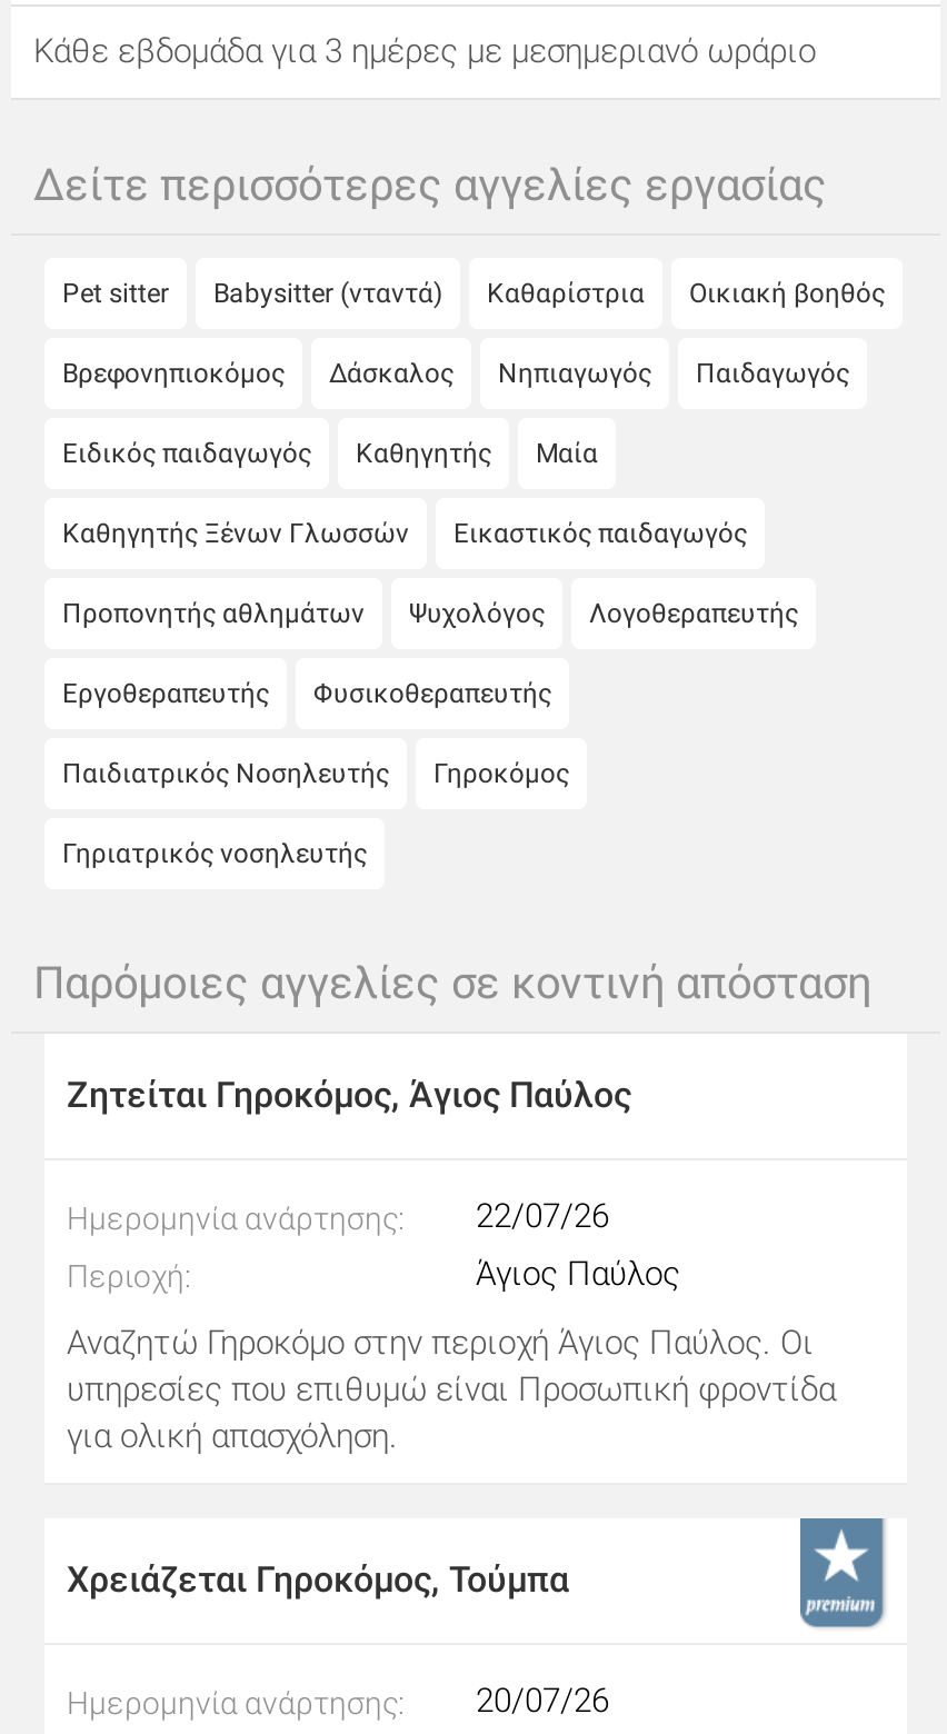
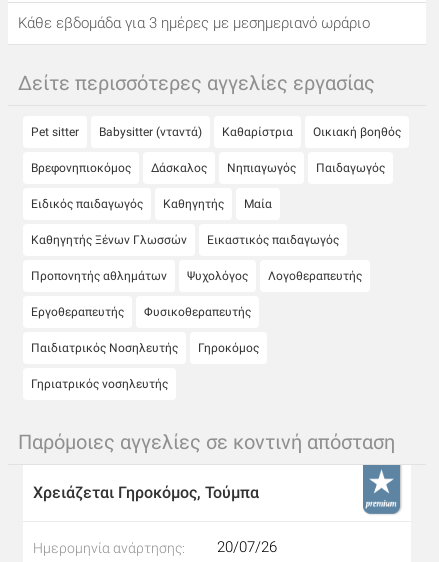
[67,1074,836,1456] Ζητείται Γηροκόμος, Άγιος Παύλος | Ημερομηνία ανάρτησης: | 22/07/26 | Περιοχή: | Άγιος Παύλος | Αναζητώ Γηροκόμο στην περιοχή Άγιος Παύλος. Οι | υπηρεσίες που επιθυμώ είναι Προσωπική φροντίδα | για ολική απασχόληση. -> none

